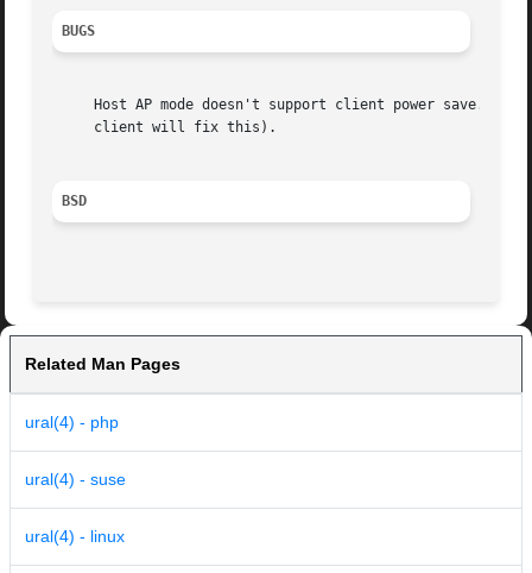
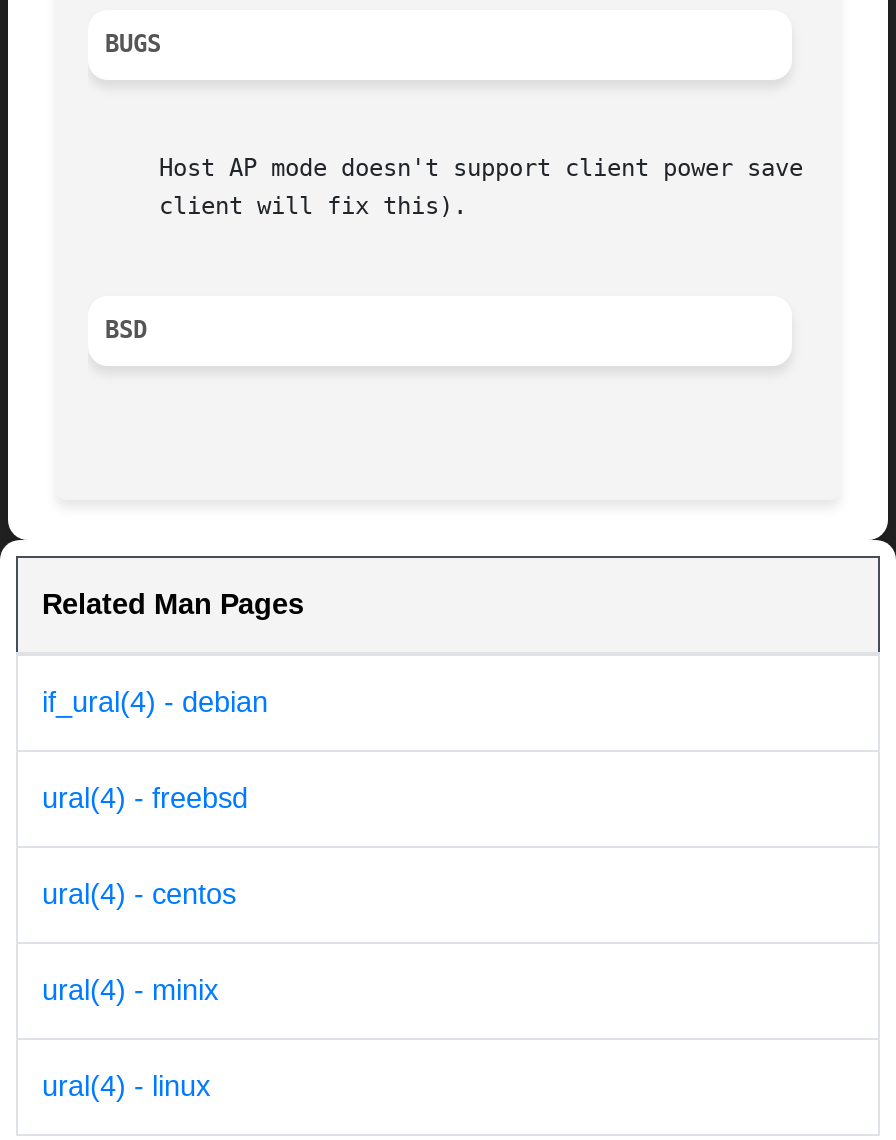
[25,413,126,489] ural(4) - php | ural(4) - suse -> [42,687,268,1007] if_ural(4) - debian | ural(4) - freebsd | ural(4) - centos | ural(4) - minix

